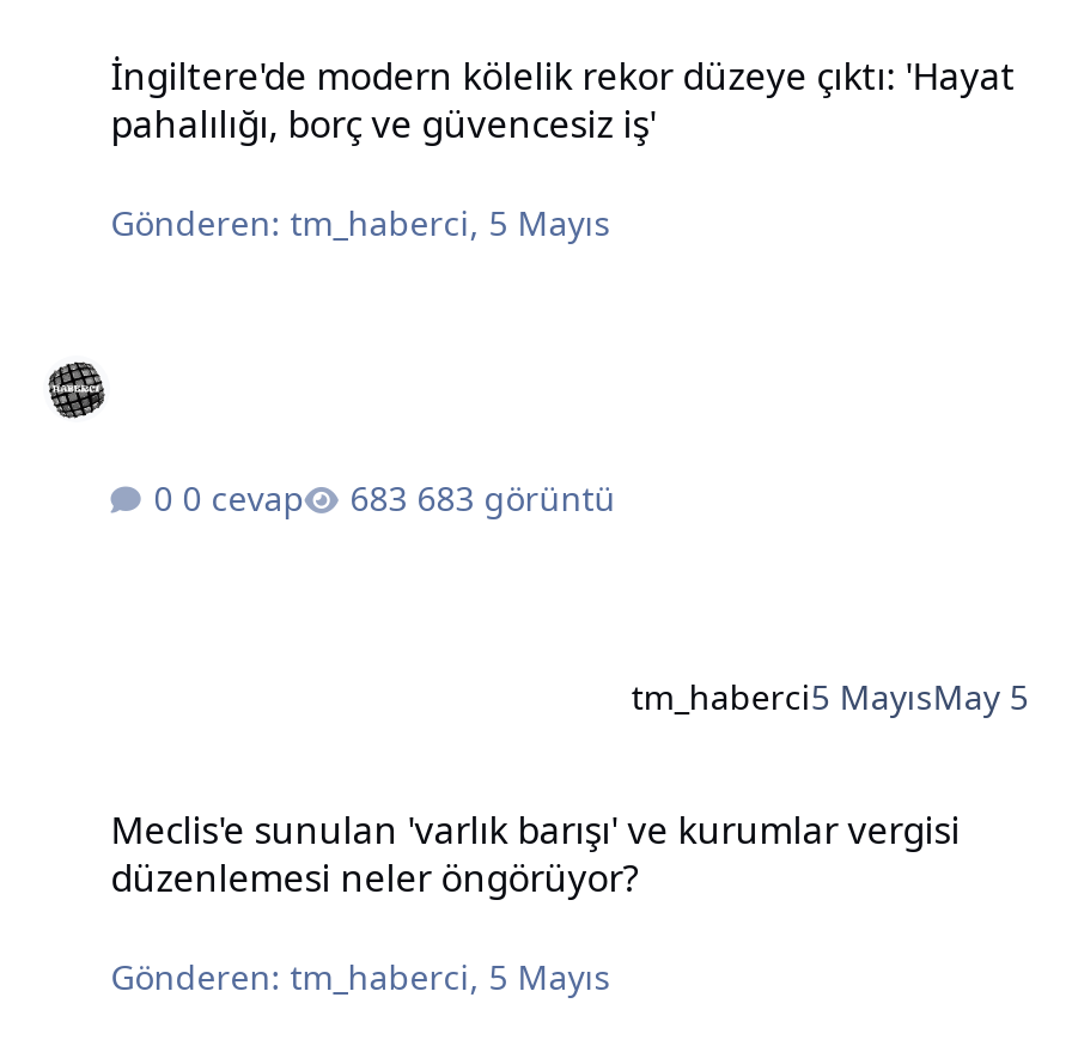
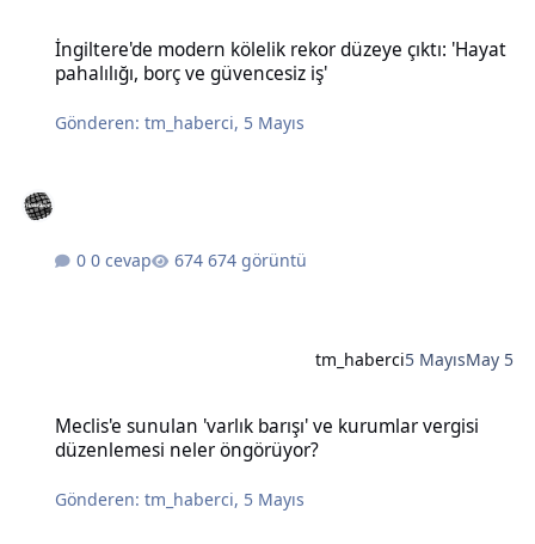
[417,475,615,520] 683 görüntü -> [208,248,307,271] 674 görüntü

